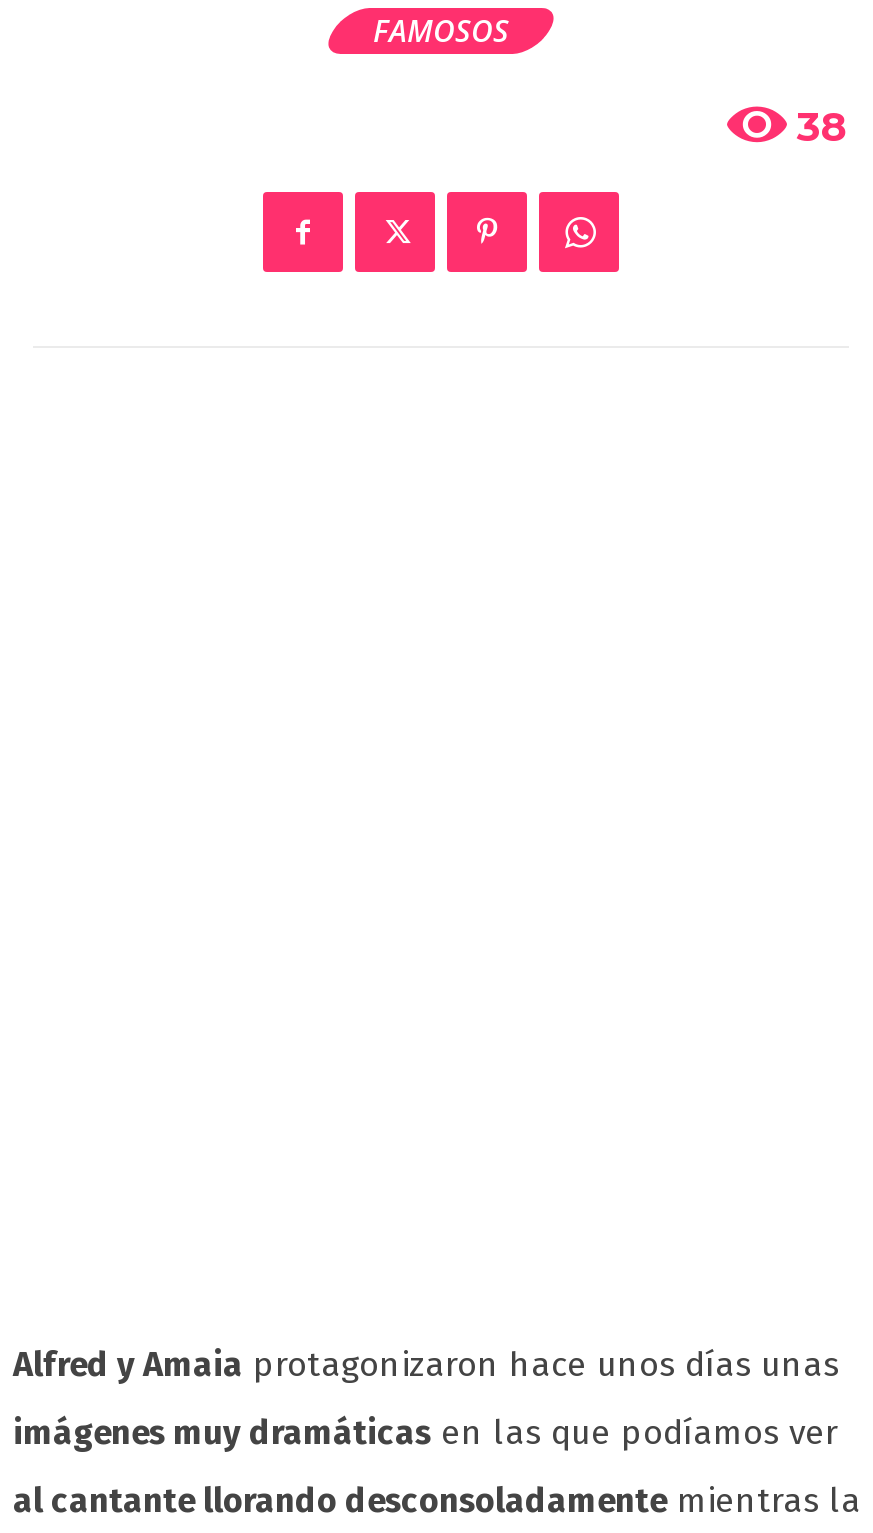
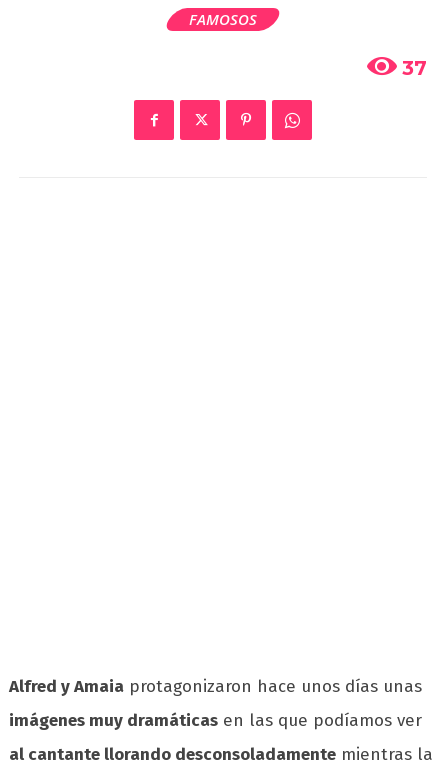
[797,103,849,151] 38 -> [402,56,427,80] 37

